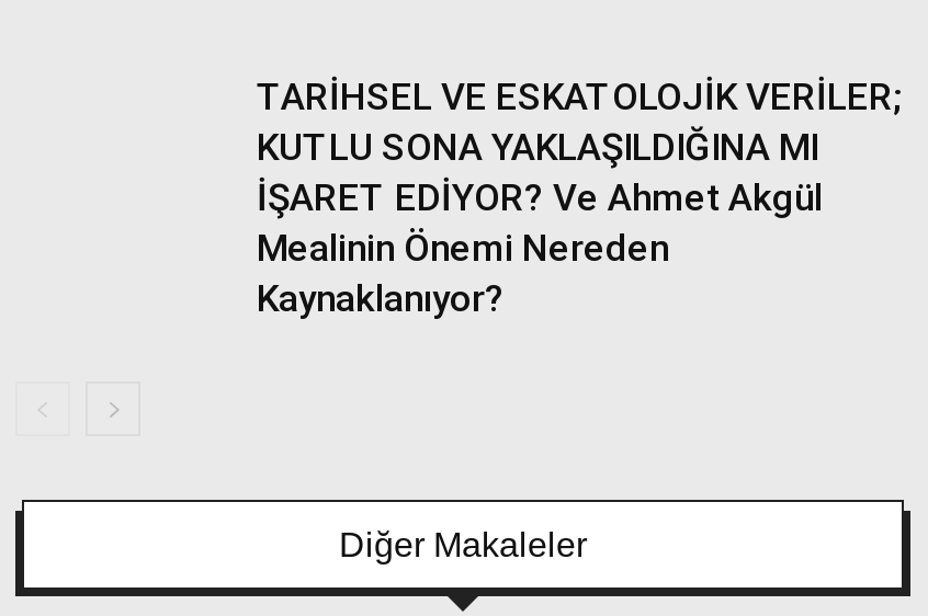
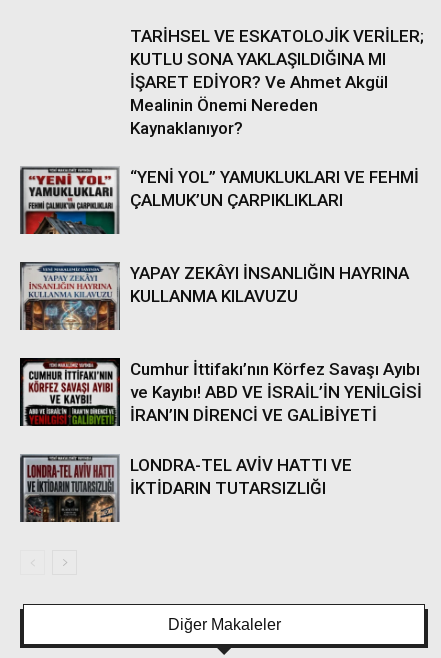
none -> [19,166,419,235] [image] | “YENİ YOL” YAMUKLUKLARI VE FEHMİ | ÇALMUK’UN ÇARPIKLIKLARI
none -> [19,261,409,331] [image] | YAPAY ZEKÂYI İNSANLIĞIN HAYRINA | KULLANMA KILAVUZU
none -> [19,357,422,497] [image] | Cumhur İttifakı’nın Körfez Savaşı Ayıbı | ve Kayıbı! ABD VE İSRAİL’İN YENİLGİSİ | İRAN’IN DİRENCİ VE GALİBİYETİ | LONDRA-TEL AVİV HATTI VE | İKTİDARIN TUTARSIZLIĞI
none -> [19,453,120,523] [image]

